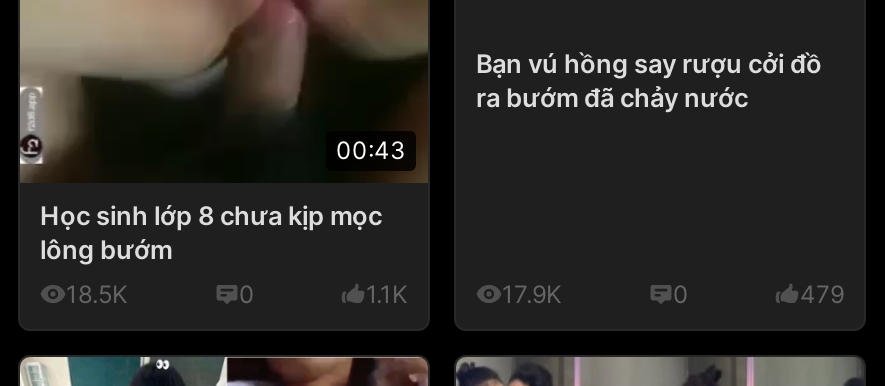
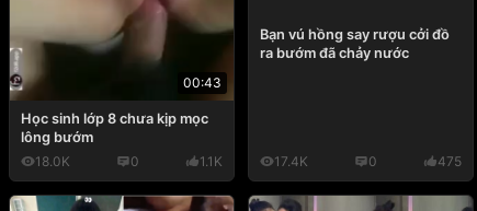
[66,280,128,310] 18.5K -> [35,153,70,169] 18.0K
[502,280,562,310] 17.9K -> [274,153,308,169] 17.4K
[800,280,844,310] 479 -> [438,153,462,169] 475

